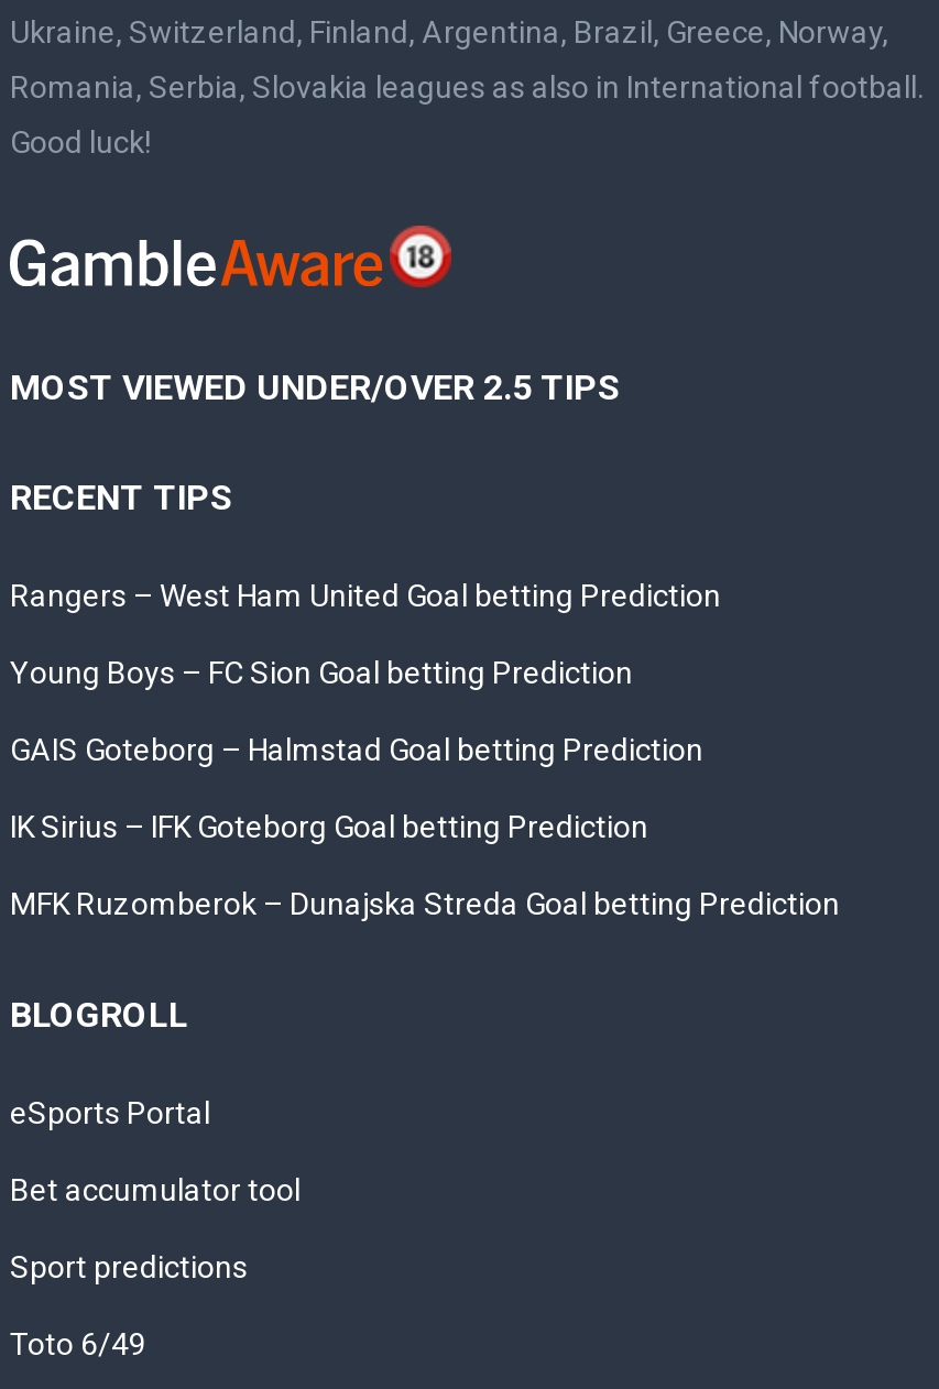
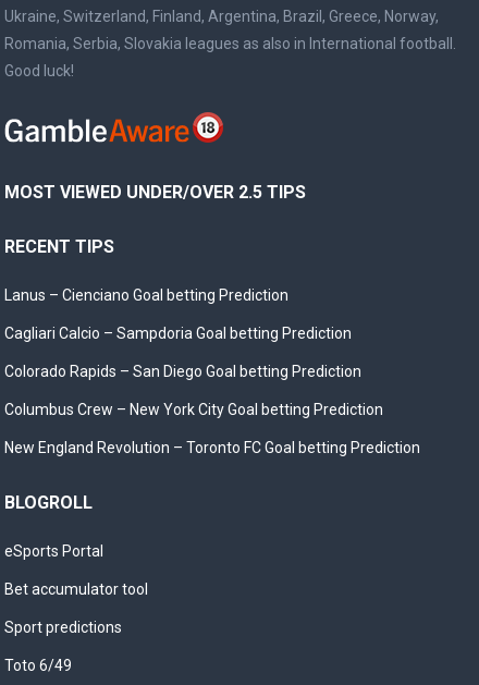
[10,578,721,613] Rangers – West Ham United Goal betting Prediction -> [5,286,289,304] Lanus – Cienciano Goal betting Prediction
[10,655,633,690] Young Boys – FC Sion Goal betting Prediction -> [5,325,352,342] Cagliari Calcio – Sampdoria Goal betting Prediction
[10,732,703,767] GAIS Goteborg – Halmstad Goal betting Prediction -> [5,363,362,380] Colorado Rapids – San Diego Goal betting Prediction
[10,809,648,844] IK Sirius – IFK Goteborg Goal betting Prediction -> [5,401,384,418] Columbus Crew – New York City Goal betting Prediction
[10,886,840,921] MFK Ruzomberok – Dunajska Streda Goal betting Prediction -> [5,439,421,456] New England Revolution – Toronto FC Goal betting Prediction

